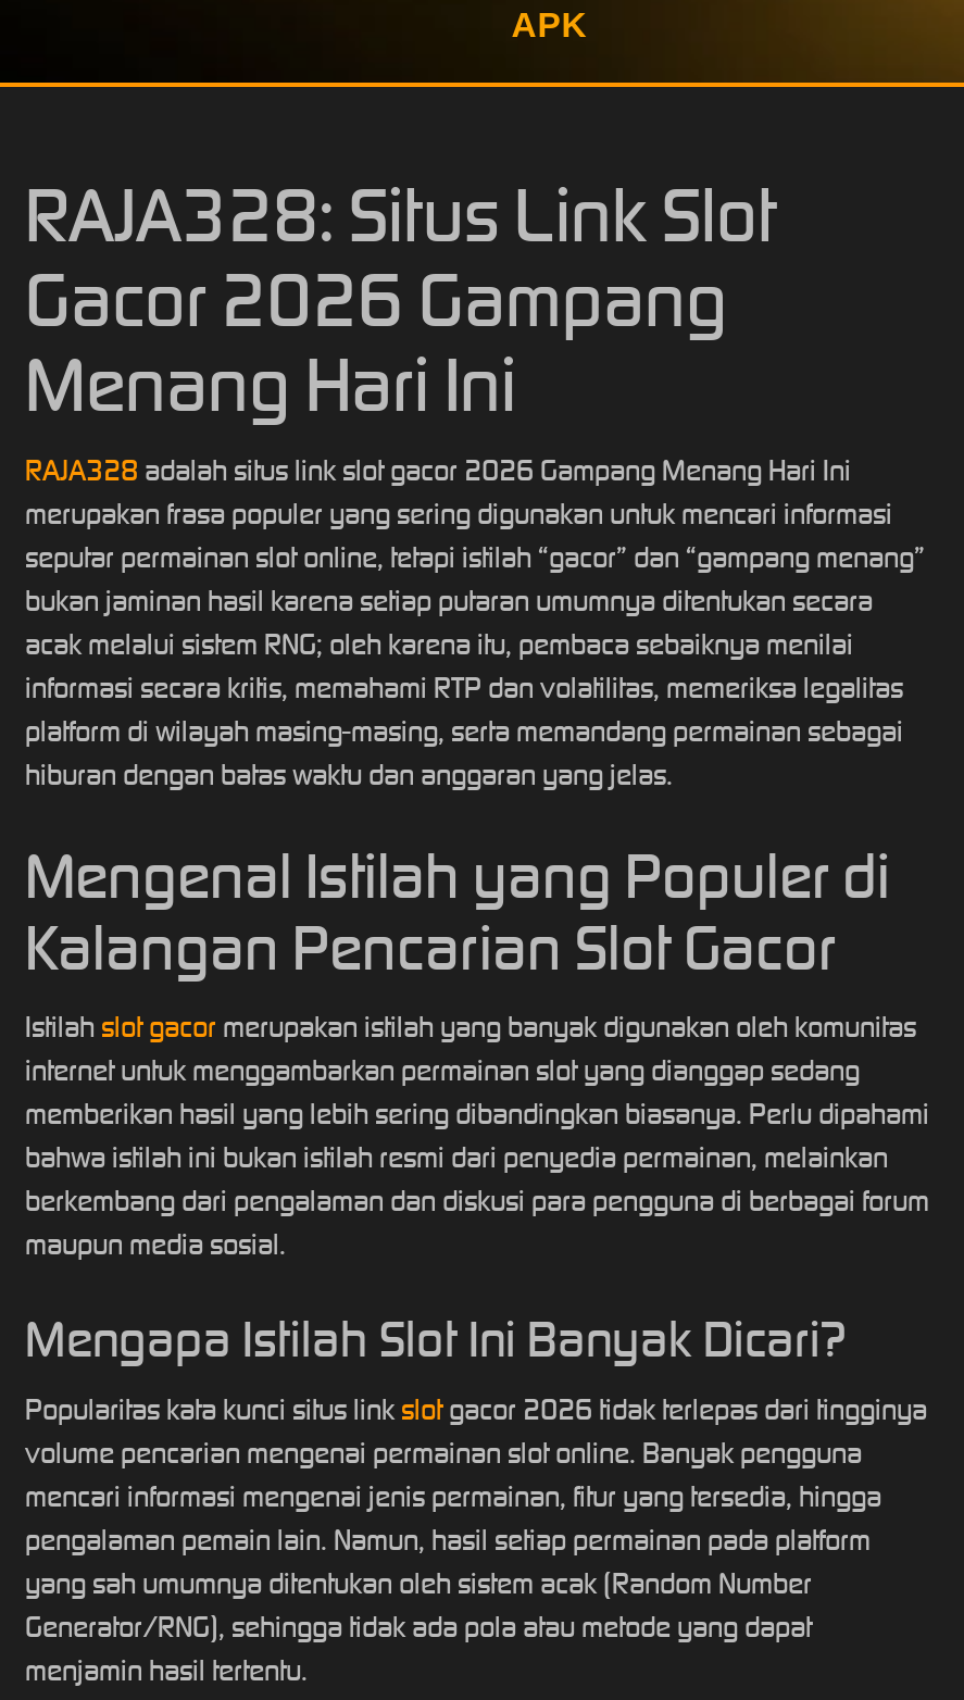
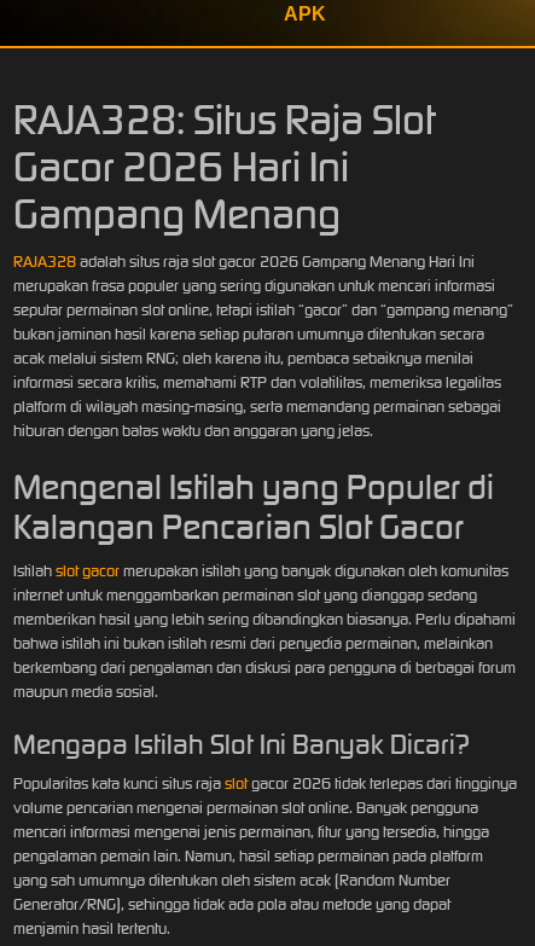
[25,170,851,490] RAJA328: Situs Link Slot | Gacor 2026 Gampang | Menang Hari Ini | RAJA328 adalah situs link slot gacor 2026 Gampang Menang Hari Ini -> [13,95,475,272] RAJA328: Situs Raja Slot | Gacor 2026 Hari Ini | Gampang Menang | RAJA328 adalah situs raja slot gacor 2026 Gampang Menang Hari Ini
[25,1392,927,1429] Popularitas kata kunci situs link slot gacor 2026 tidak terlepas dari tingginya -> [13,774,517,794] Popularitas kata kunci situs raja slot gacor 2026 tidak terlepas dari tingginya

